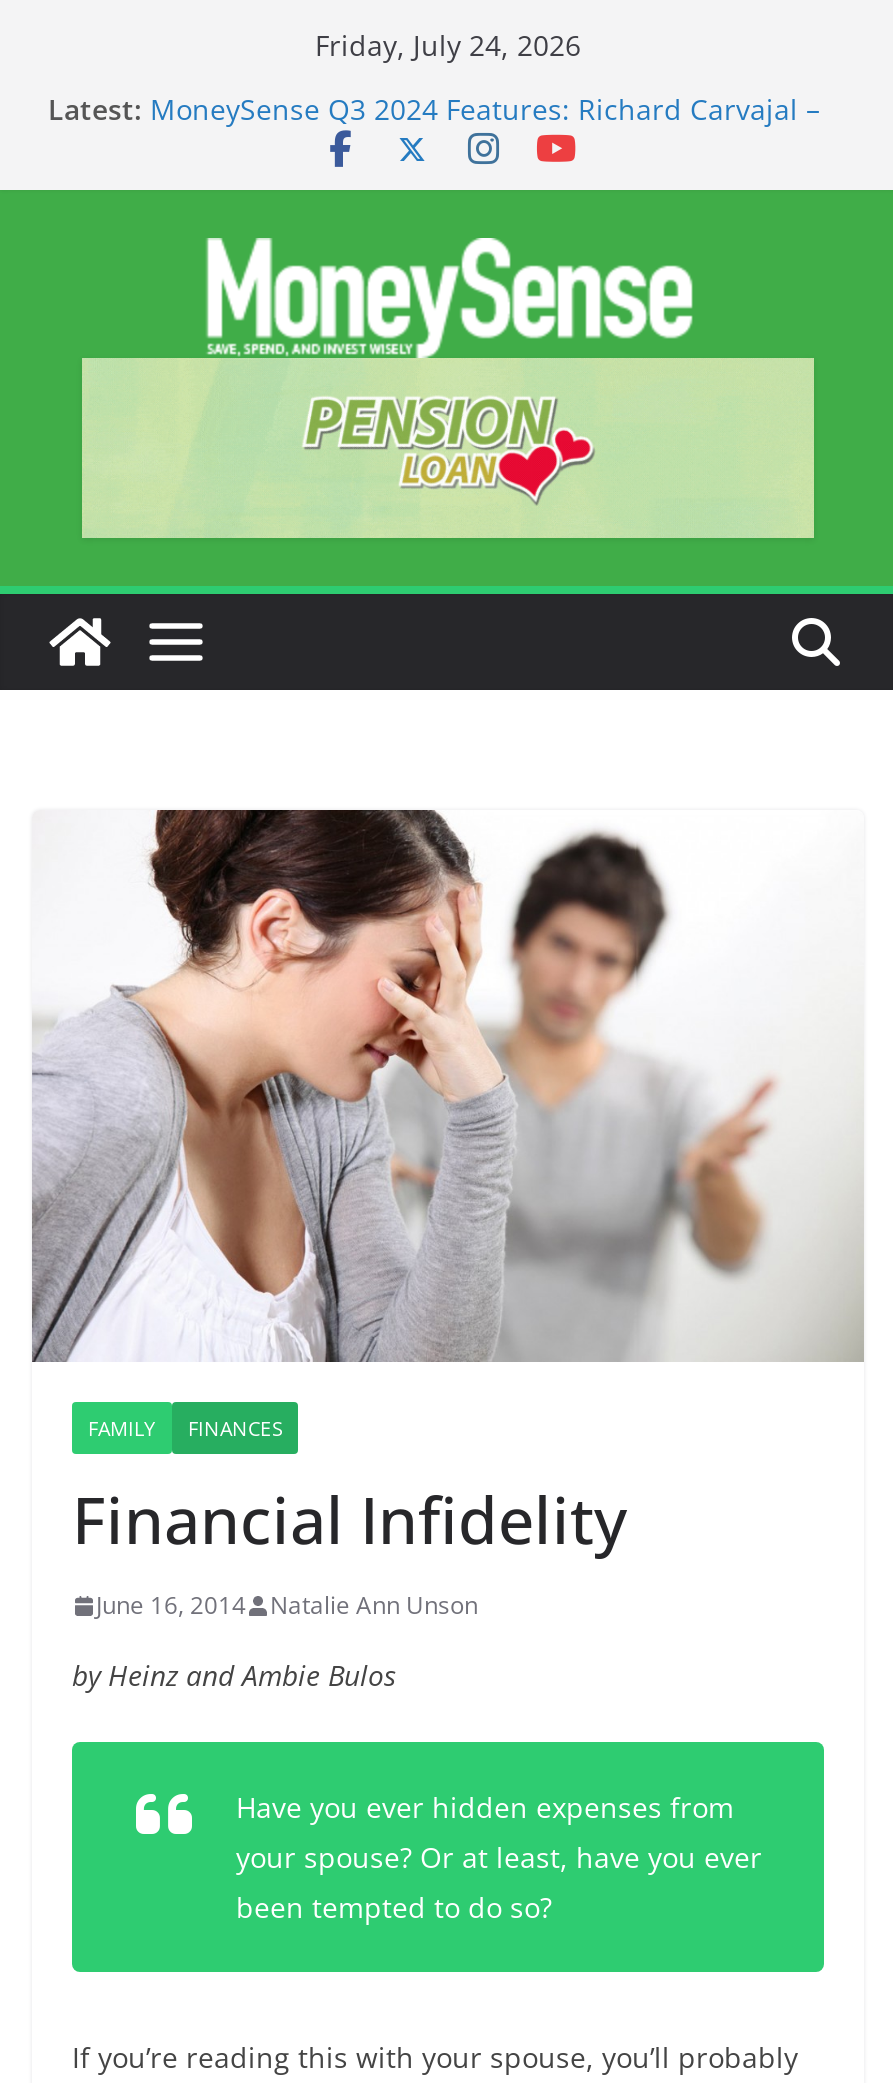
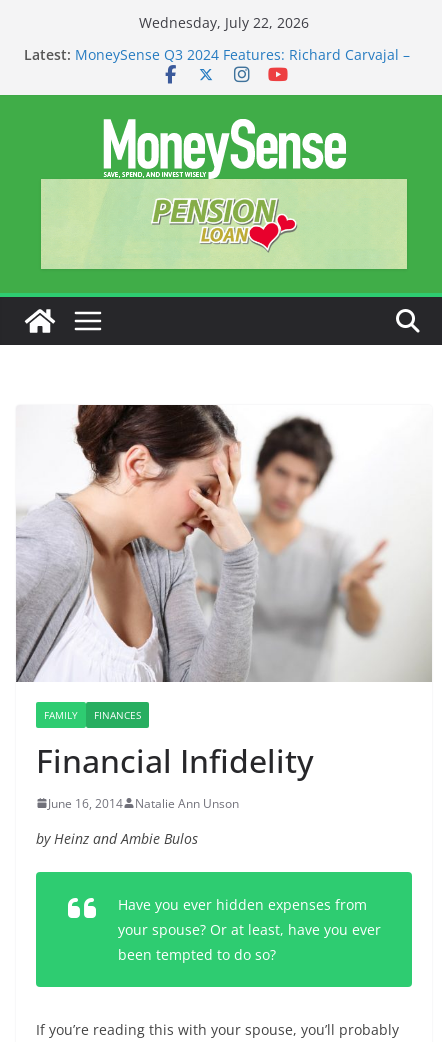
[315,26,581,64] Friday, July 24, 2026 -> [139,13,309,32] Wednesday, July 22, 2026

